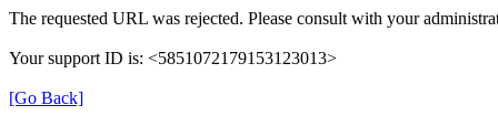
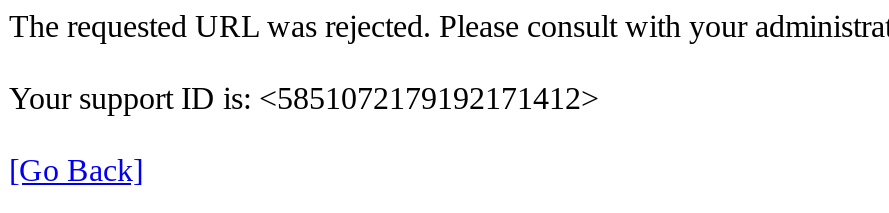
[9,49,337,67] Your support ID is: <5851072179153123013> -> [9,81,599,115] Your support ID is: <5851072179192171412>

